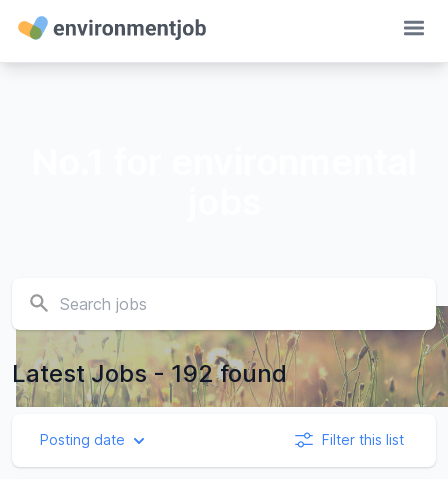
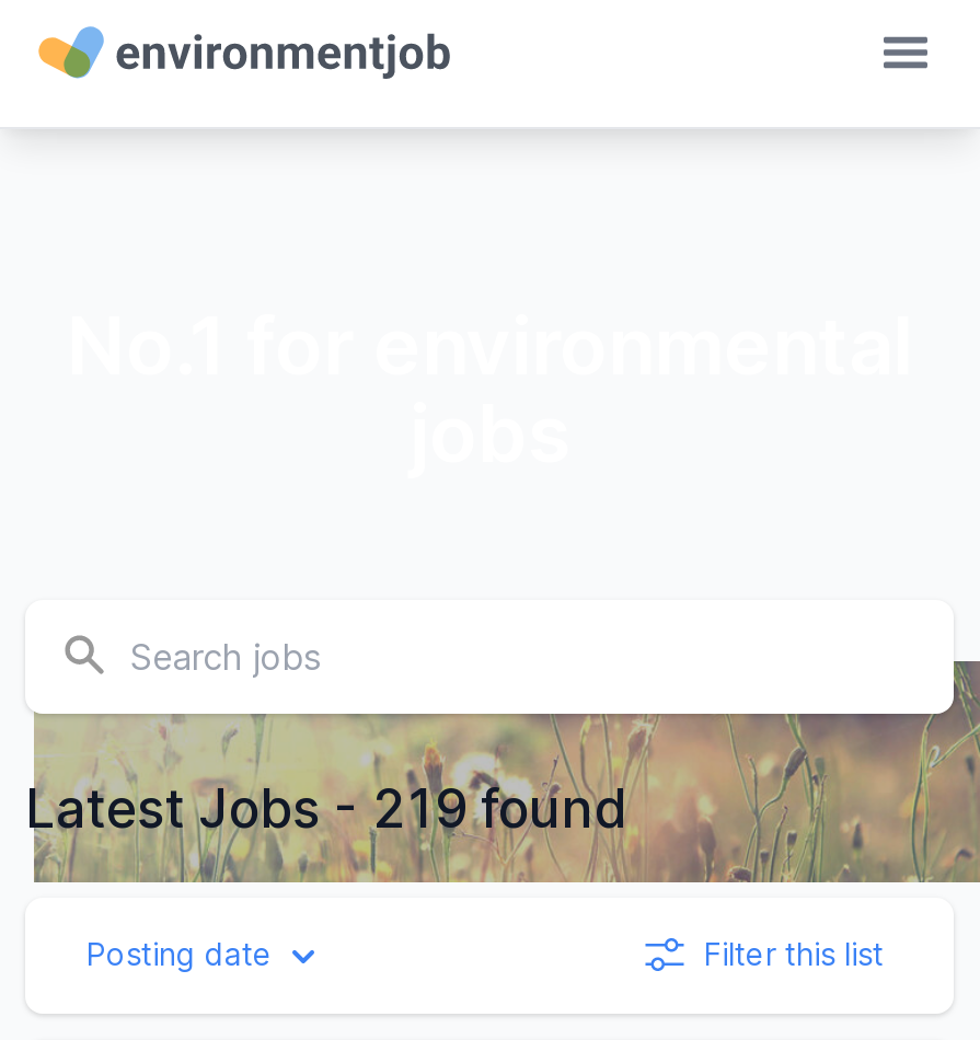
[12,359,287,388] Latest Jobs - 192 found -> [25,777,627,841] Latest Jobs - 219 found

